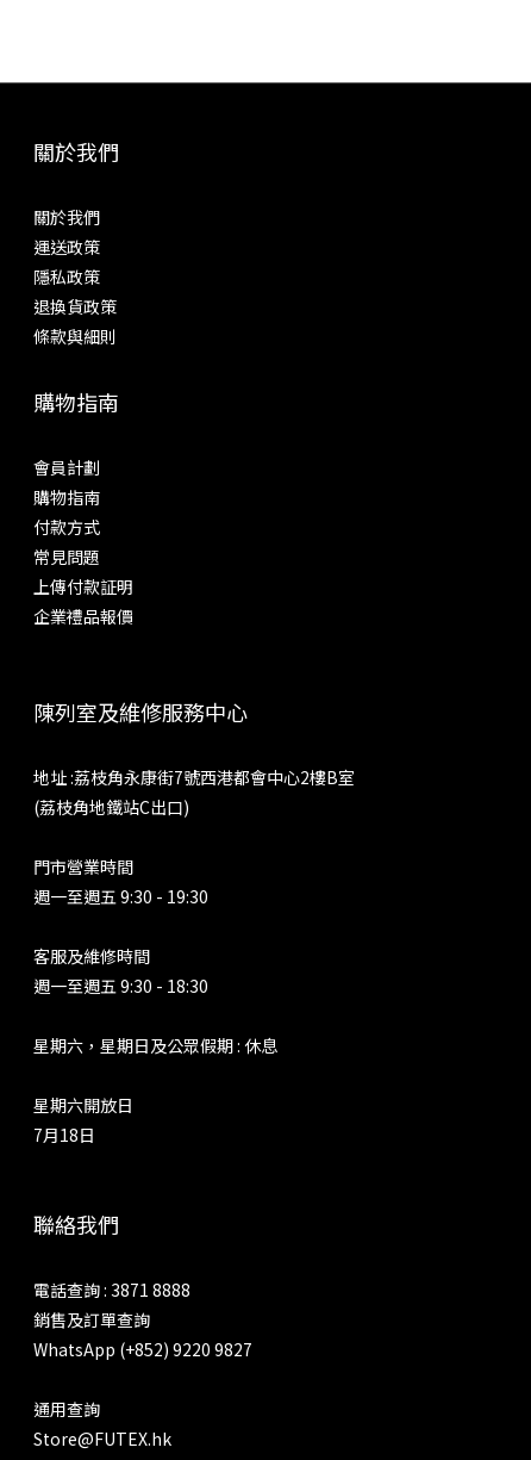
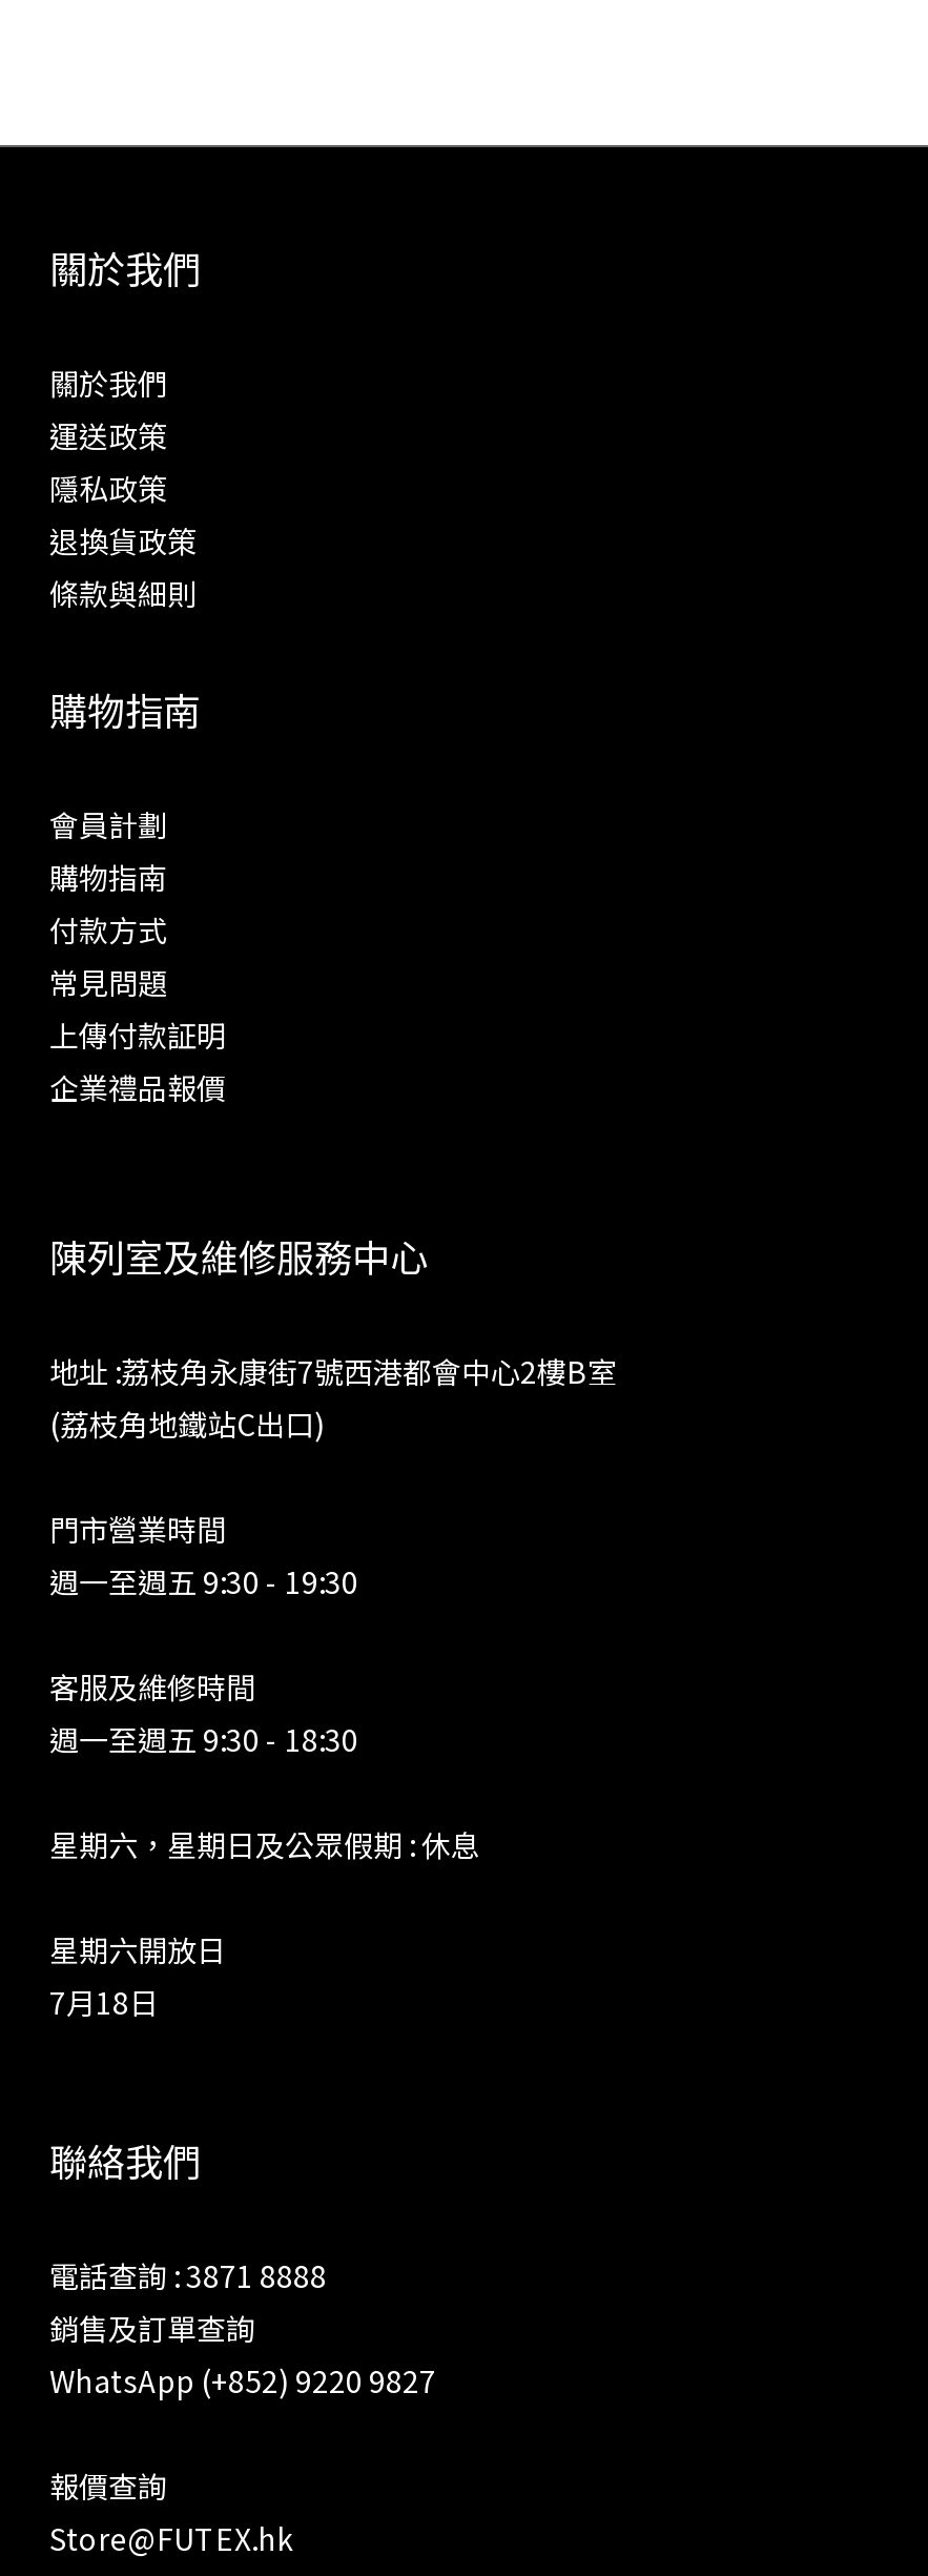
[33,1397,100,1421] 通用查詢 -> [49,2464,167,2506] 報價查詢

